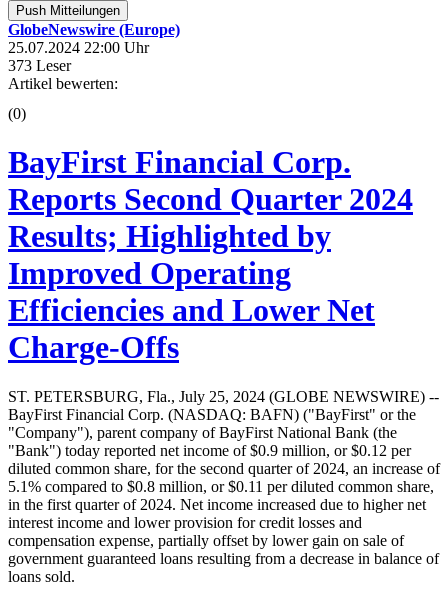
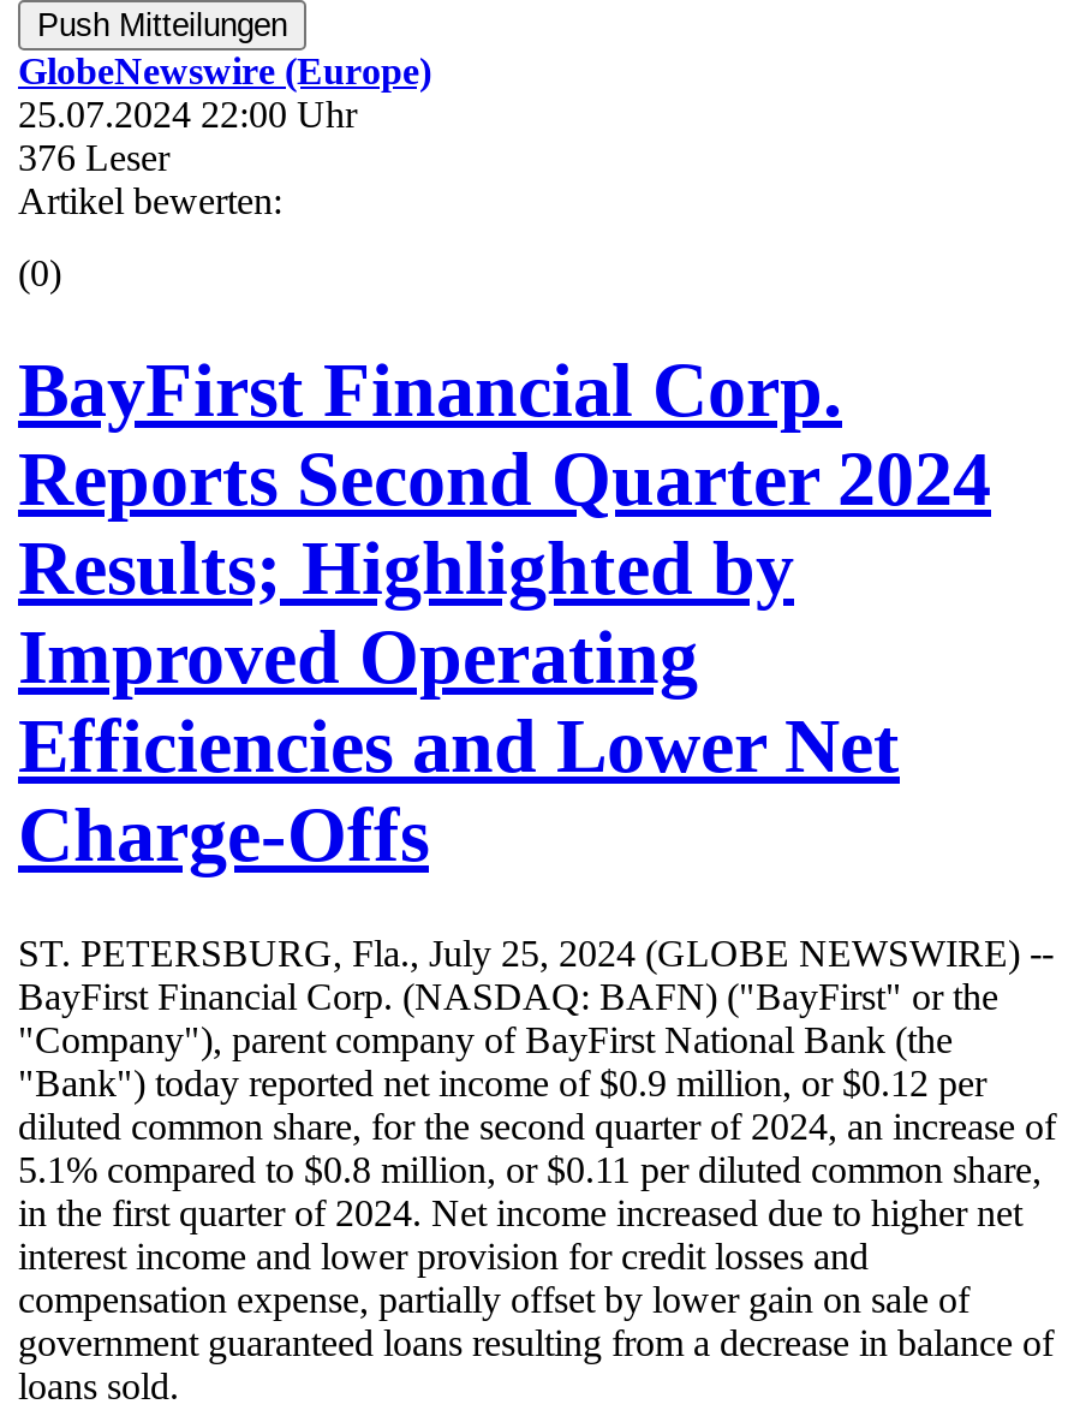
[8,57,71,74] 373 Leser -> [18,137,169,178] 376 Leser

